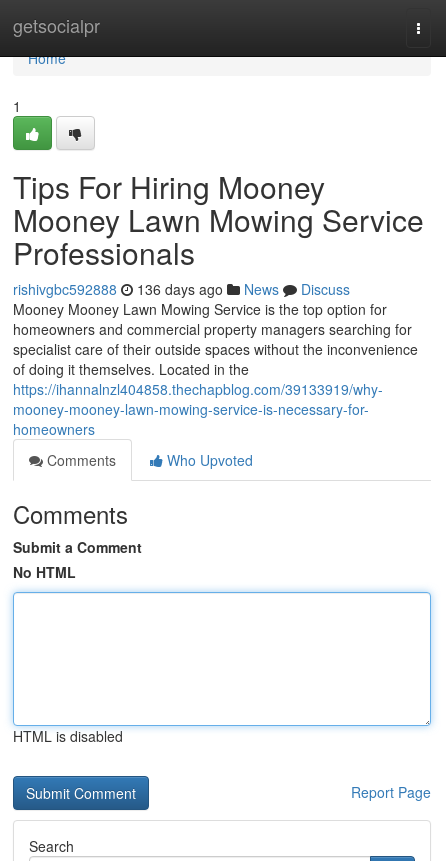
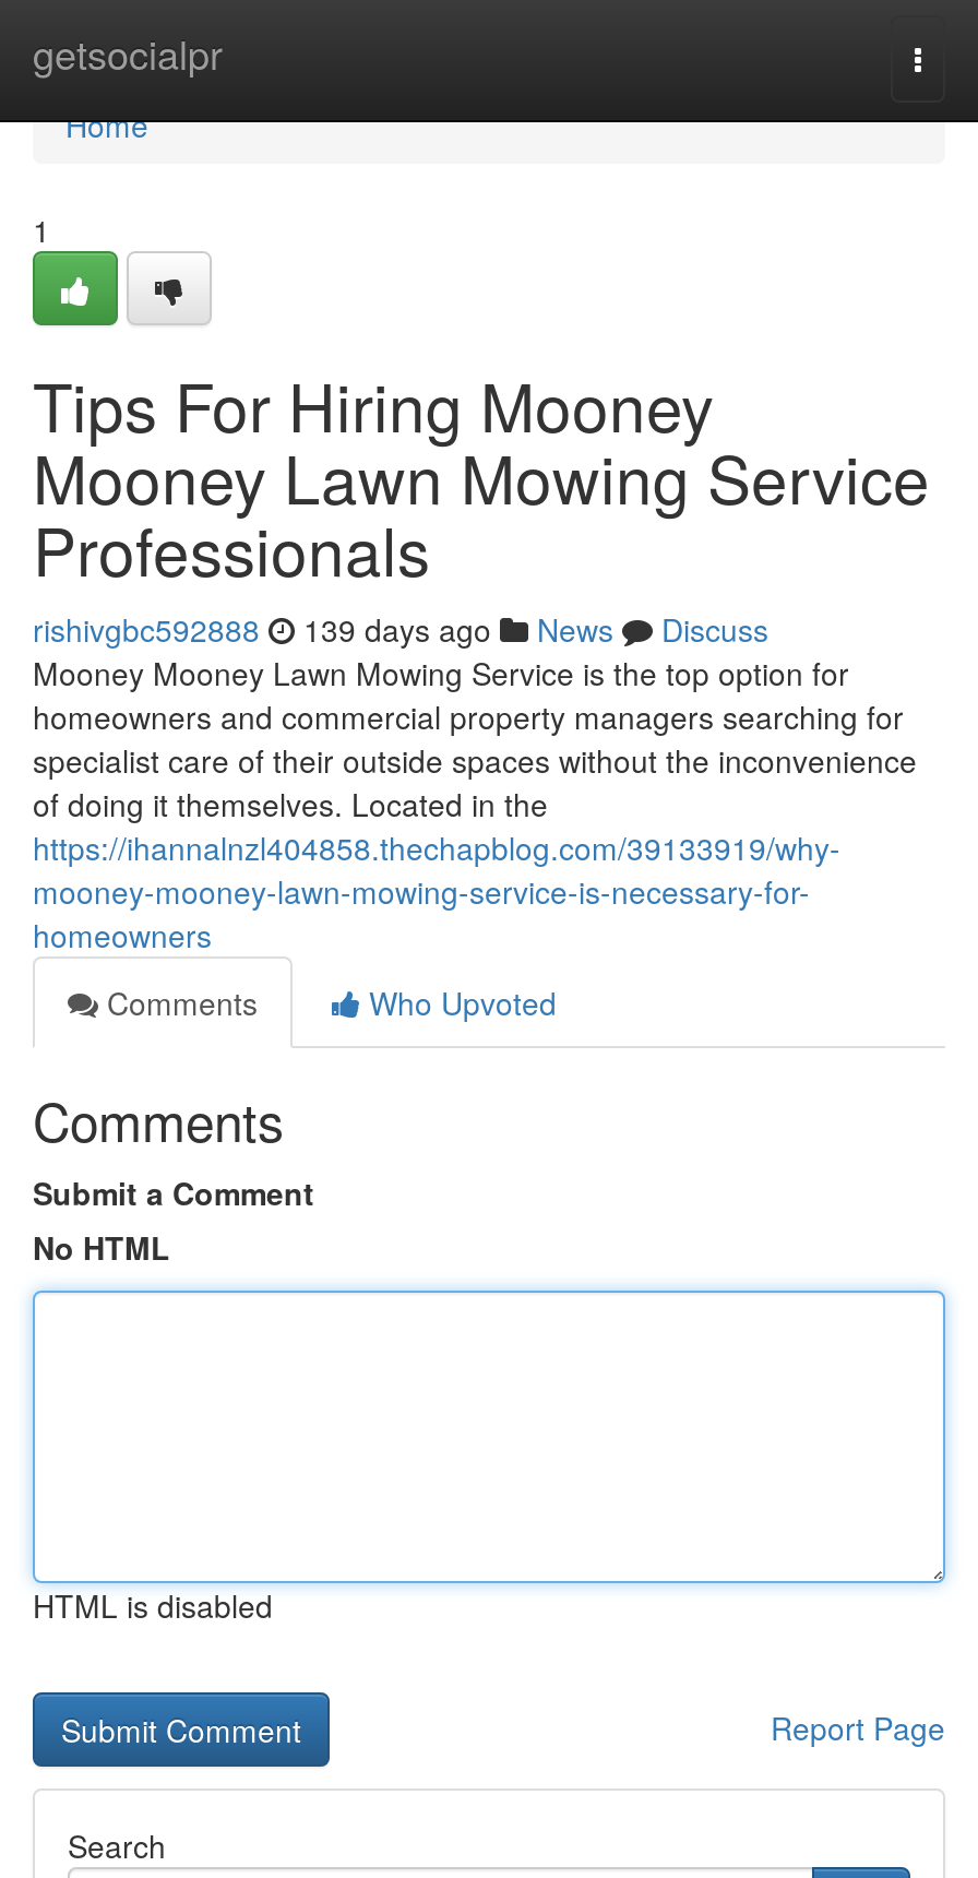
[13,279,350,299] rishivgbc592888 136 days ago News Discuss -> [33,607,768,651] rishivgbc592888 139 days ago News Discuss

